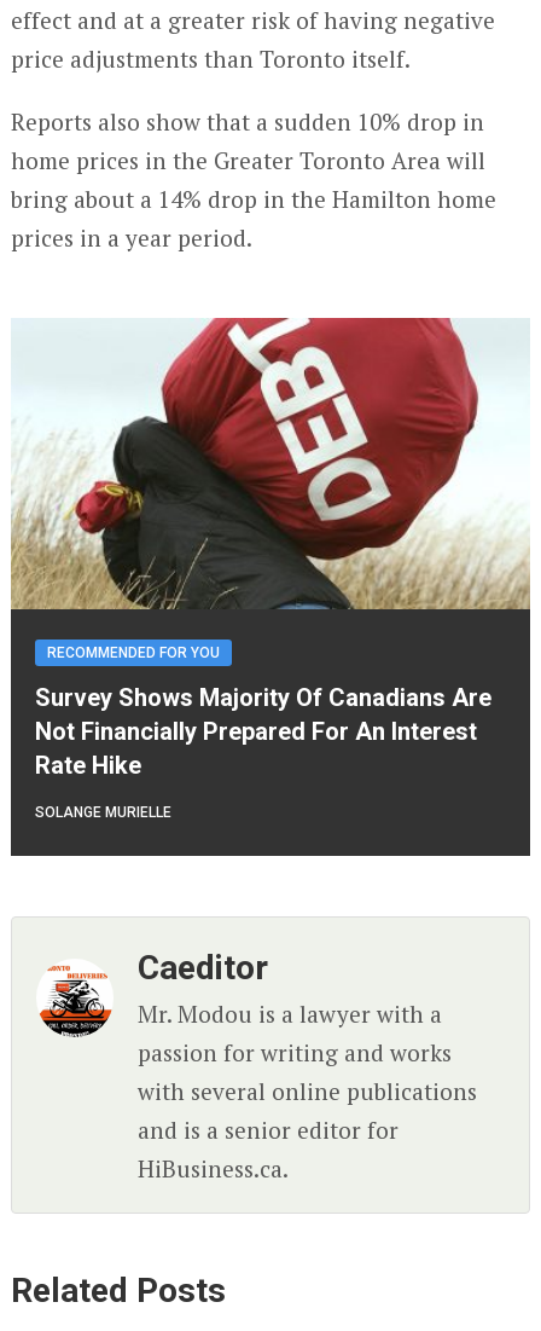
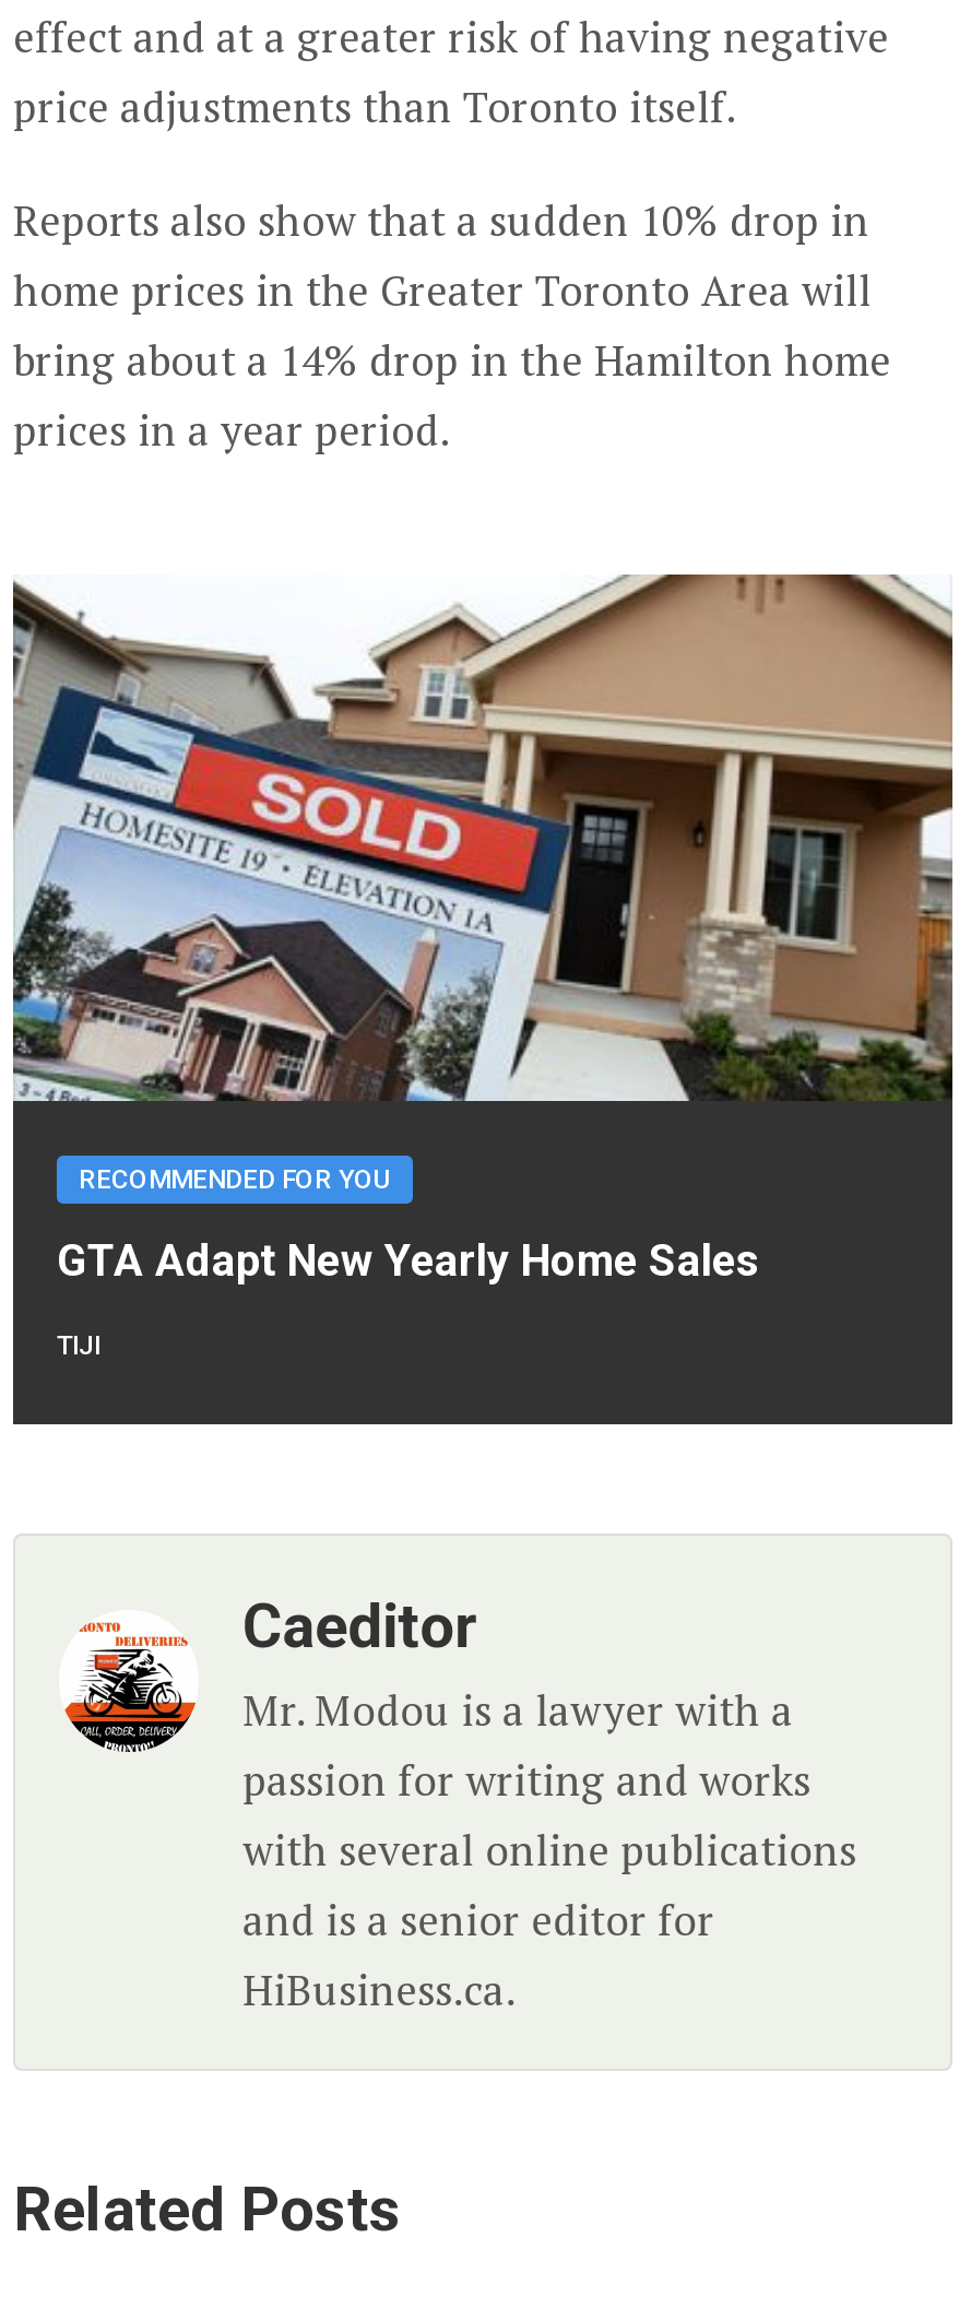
[10,317,531,610] [image] -> [11,572,955,1103] [image]
[35,684,491,780] Survey Shows Majority Of Canadians Are | Not Financially Prepared For An Interest | Rate Hike -> [57,1235,760,1288] GTA Adapt New Yearly Home Sales
[35,804,171,821] SOLANGE MURIELLE -> [57,1331,100,1362] TIJI

